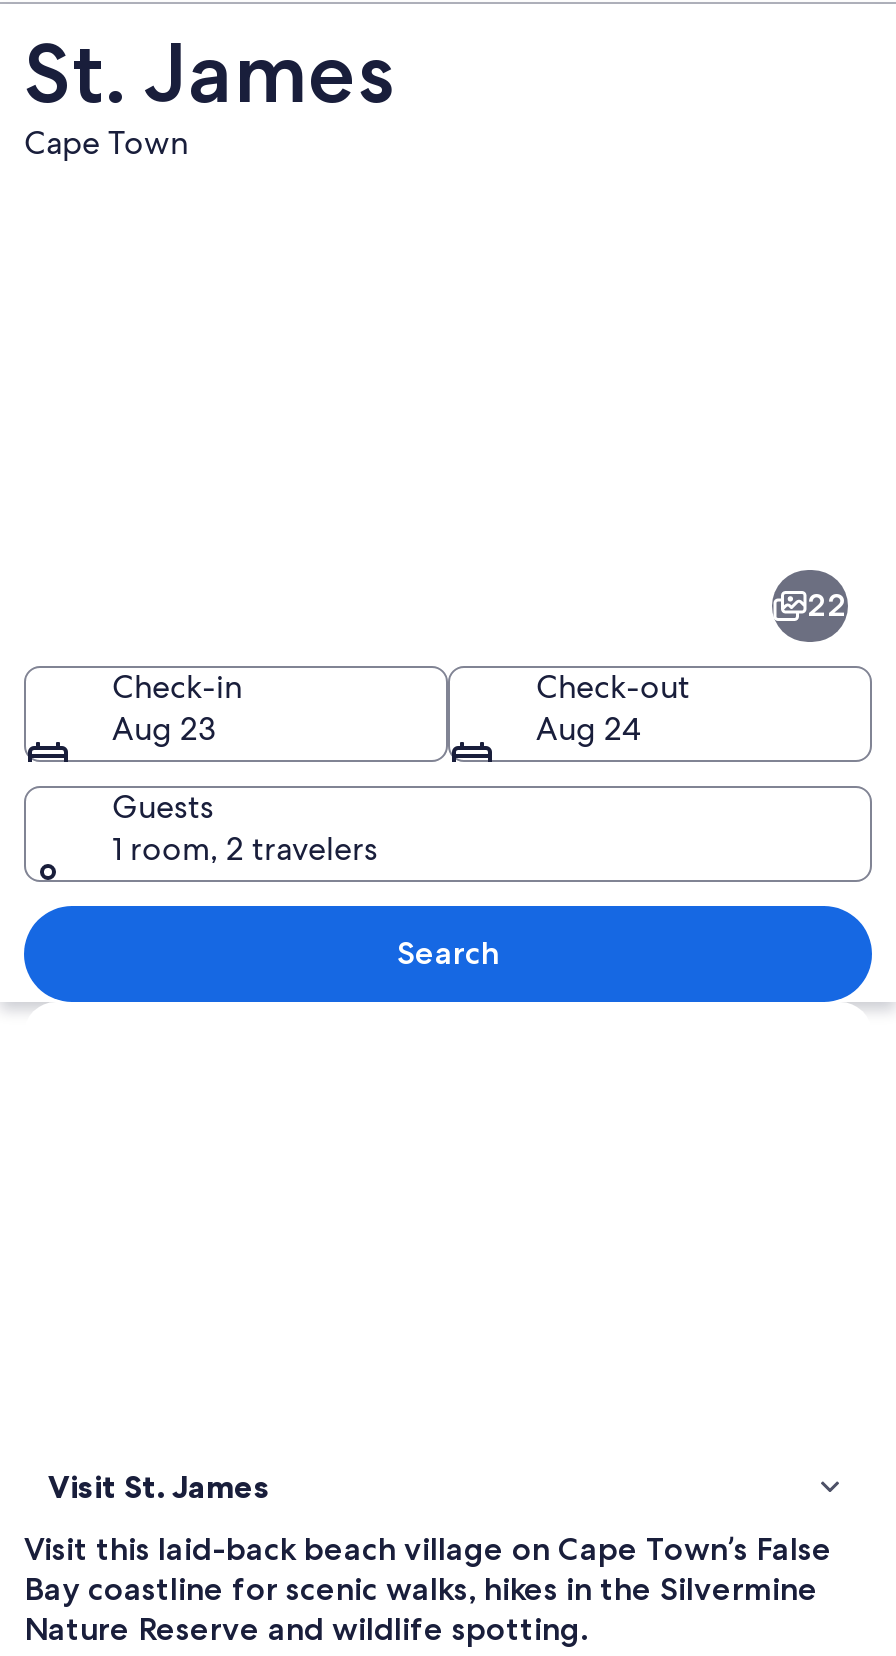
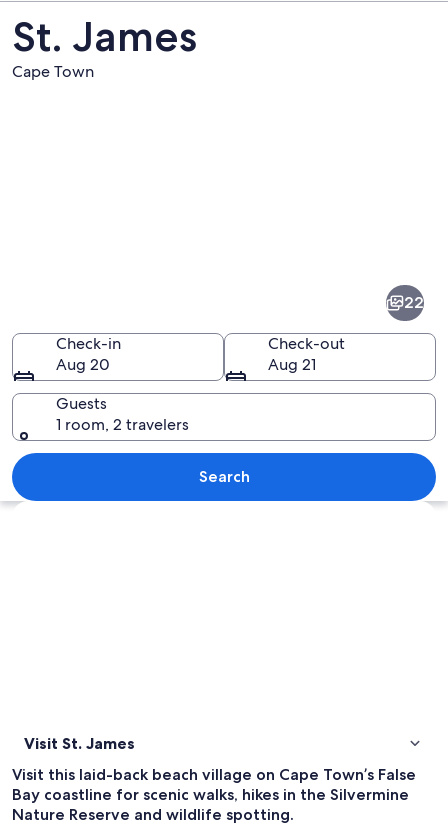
[112,707,216,749] Aug 23 -> [56,353,110,374] Aug 20
[536,707,640,749] Aug 24 -> [268,353,316,374] Aug 21

